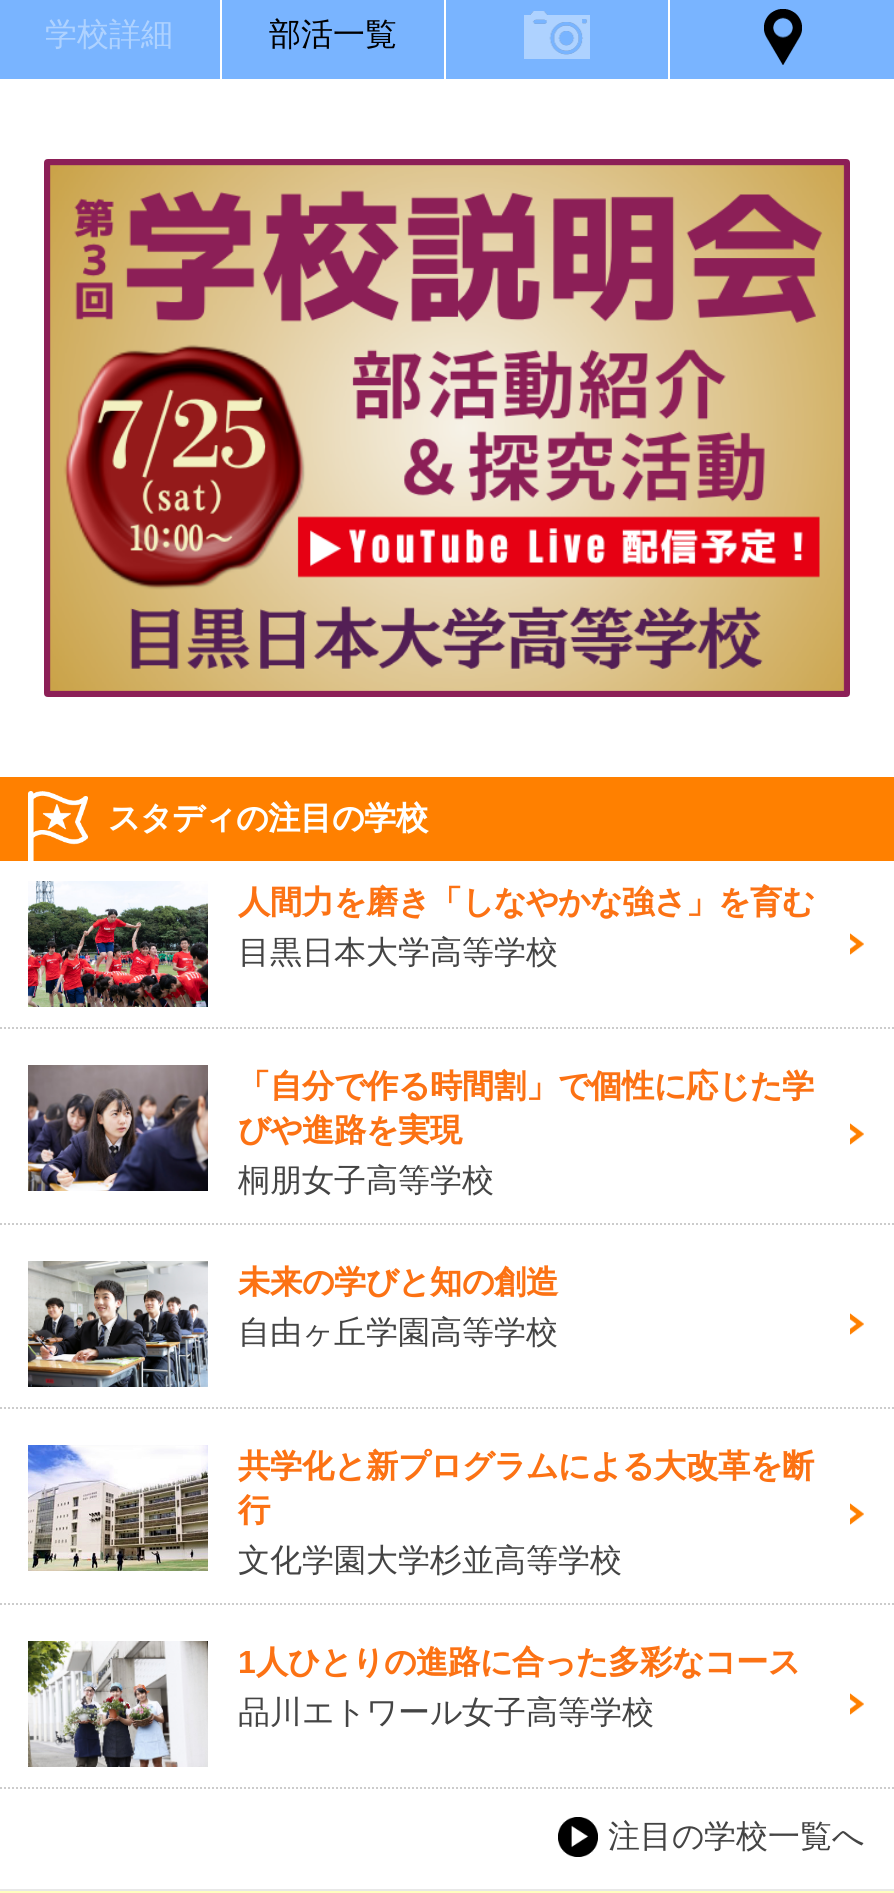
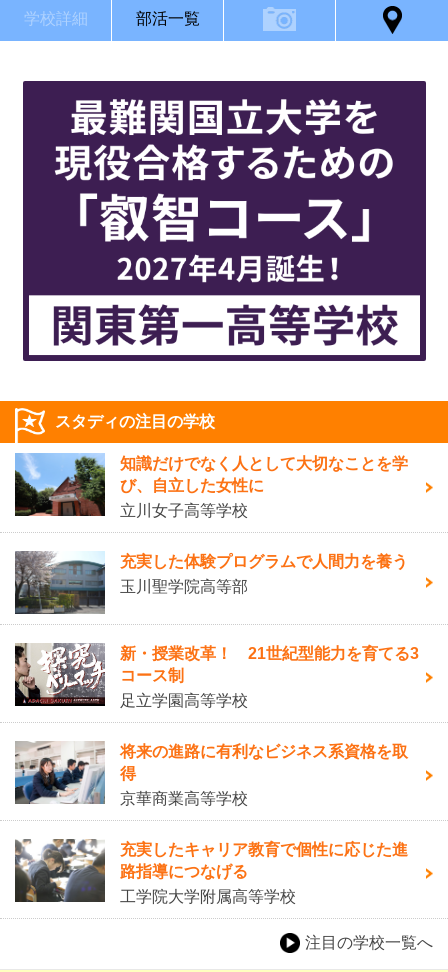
[44,159,850,697] [image] -> [23,81,426,361] [image]
[26,879,814,1009] [image] | 人間力を磨き「しなやかな強さ」を育む -> [14,452,408,517] [image] | 知識だけでなく人として大切なことを学 | び、自立した女性に
[238,935,558,969] 目黒日本大学高等学校 -> [120,502,248,519] 立川女子高等学校
[28,1063,814,1193] [image] | 「自分で作る時間割」で個性に応じた学 | びや進路を実現 -> [15,550,408,615] [image] | 充実した体験プログラムで人間力を養う
[238,1163,494,1197] 桐朋女子高等学校 -> [120,578,248,595] 玉川聖学院高等部
[26,1261,558,1389] [image] | 未来の学びと知の創造 -> [14,643,419,707] [image] | 新・授業改革！ 21世紀型能力を育てる3 | コース制
[238,1315,558,1349] 自由ヶ丘学園高等学校 -> [120,692,248,709] 足立学園高等学校
[26,1443,814,1573] [image] | 共学化と新プログラムによる大改革を断 | 行 -> [14,741,408,805] [image] | 将来の進路に有利なビジネス系資格を取 | 得
[238,1543,622,1577] 文化学園大学杉並高等学校 -> [120,790,248,807] 京華商業高等学校
[28,1637,800,1769] [image] | 1人ひとりの進路に合った多彩なコース -> [14,838,408,903] [image] | 充実したキャリア教育で個性に応じた進 | 路指導につなげる
[238,1695,654,1729] 品川エトワール女子高等学校 -> [120,888,296,905] 工学院大学附属高等学校

